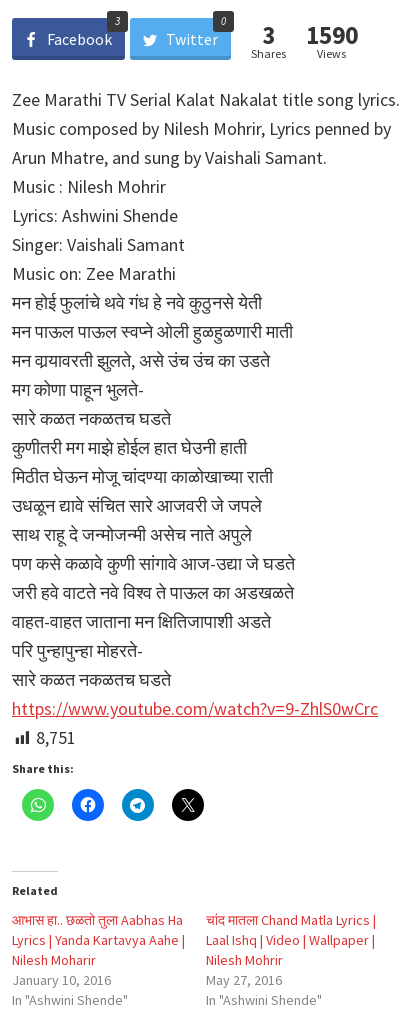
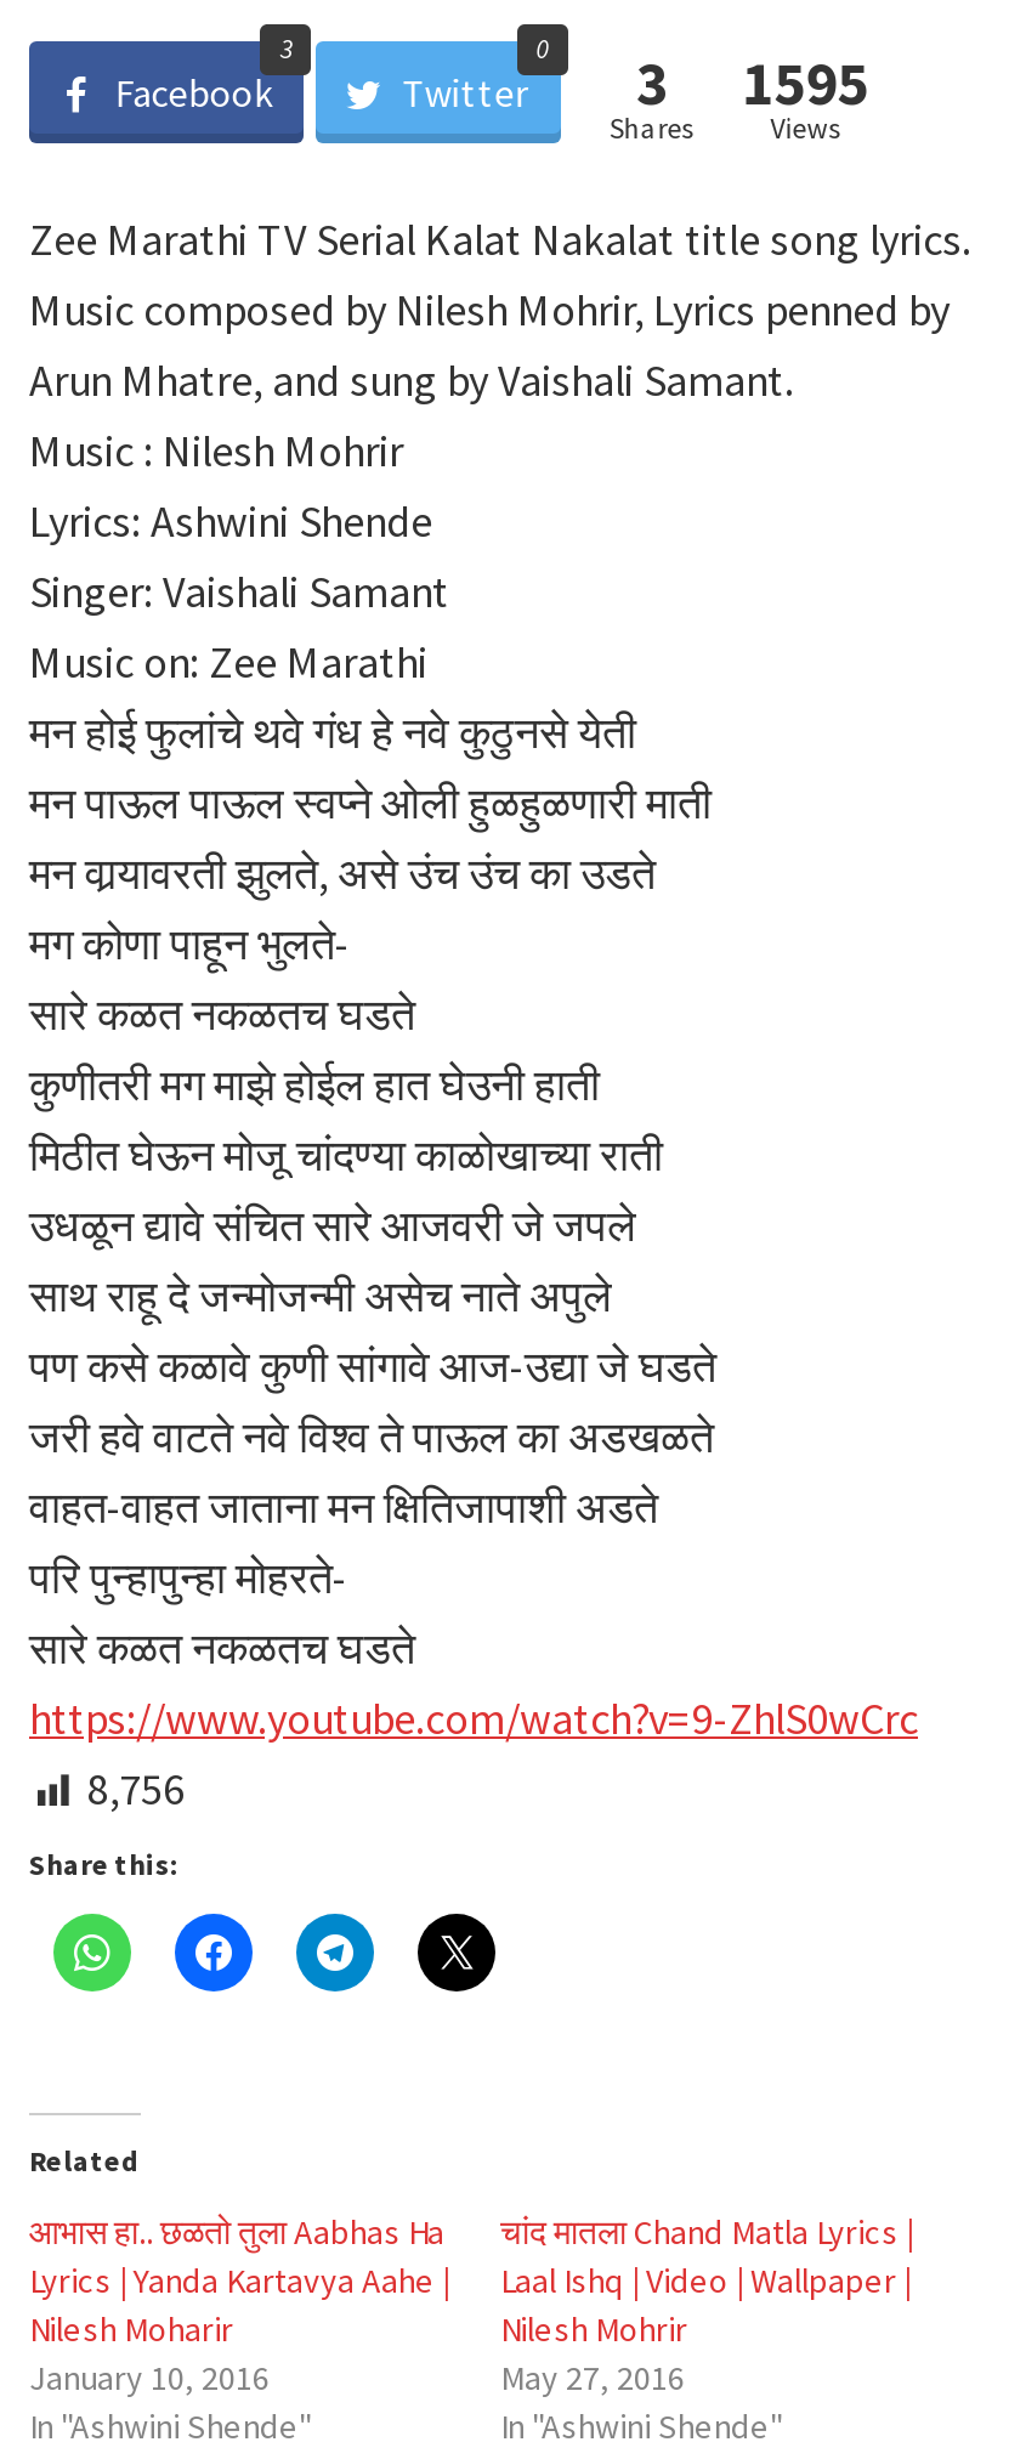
[262,19,358,51] 3 1590 -> [636,43,869,121] 3 1595
[36,726,76,749] 8,751 -> [87,1761,185,1816] 8,756

